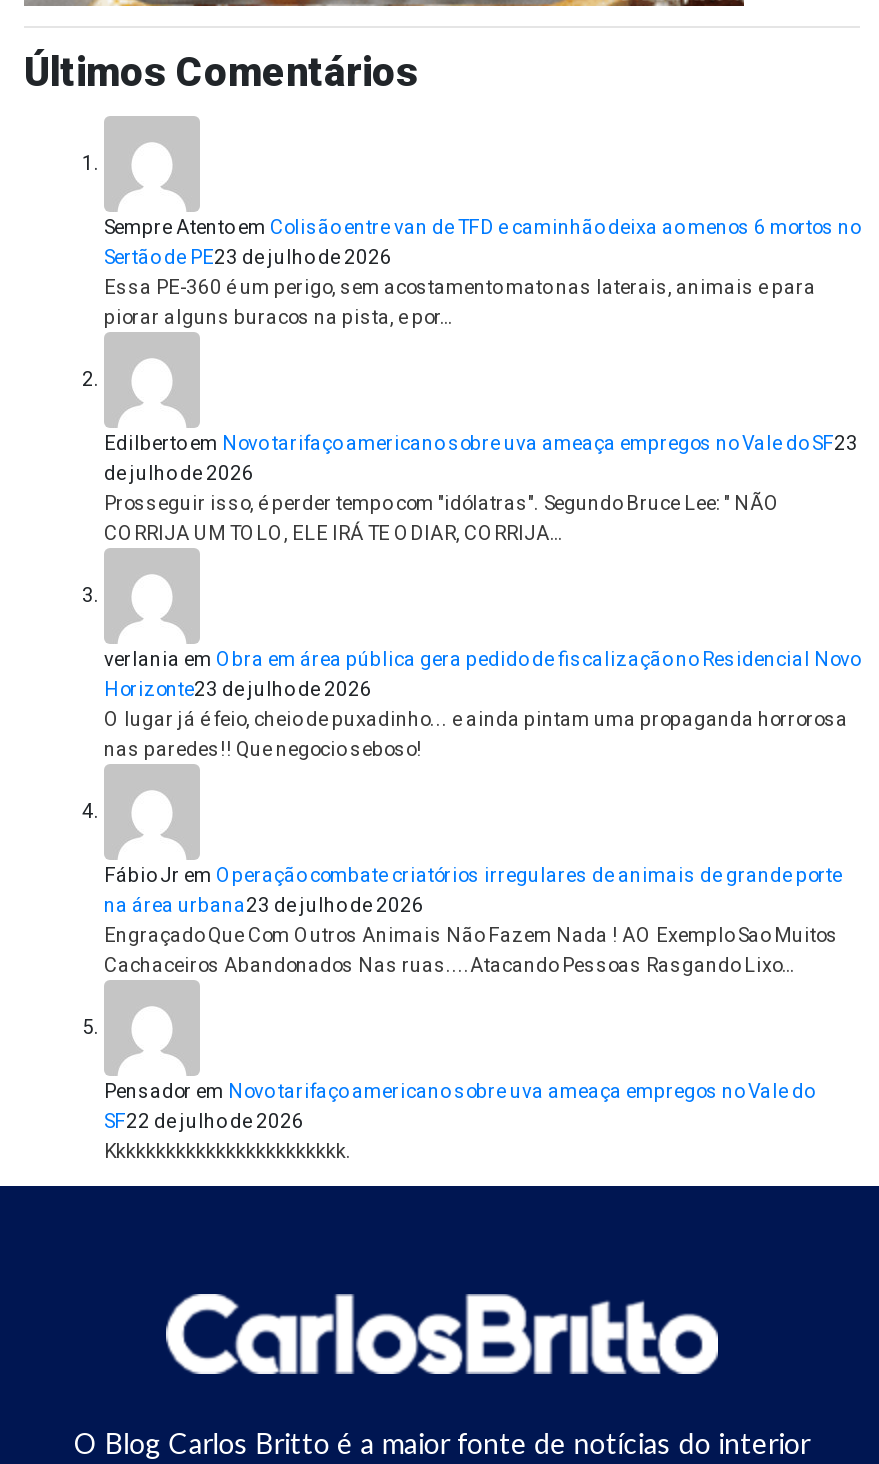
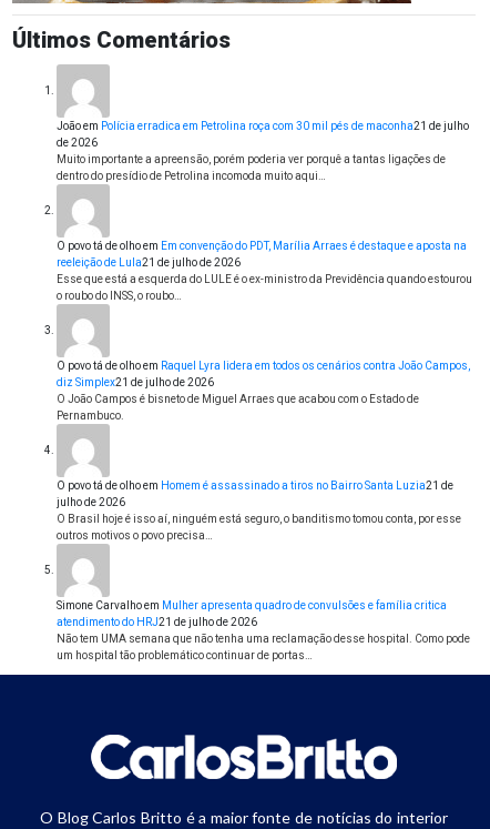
[104,216,860,328] Sempre Atento em Colisão entre van de TFD e caminhão deixa ao menos 6 mortos no | Sertão de PE23 de julho de 2026 | Essa PE-360 é um perigo, sem acostamento mato nas laterais, animais e para | piorar alguns buracos na pista, e por… -> [57,120,469,182] João em Polícia erradica em Petrolina roça com 30 mil pés de maconha21 de julho | de 2026 | Muito importante a apreensão, porém poderia ver porquê a tantas ligações de | dentro do presídio de Petrolina incomoda muito aqui…
[104,432,858,544] Edilberto em Novo tarifaço americano sobre uva ameaça empregos no Vale do SF23 | de julho de 2026 | Prosseguir isso, é perder tempo com "idólatras". Segundo Bruce Lee: " NÃO | CORRIJA UM TOLO, ELE IRÁ TE ODIAR, CORRIJA… -> [57,240,472,302] O povo tá de olho em Em convenção do PDT, Marília Arraes é destaque e aposta na | reeleição de Lula21 de julho de 2026 | Esse que está a esquerda do LULE é o ex-ministro da Previdência quando estourou | o roubo do INSS, o roubo…
[104,648,860,760] verlania em Obra em área pública gera pedido de fiscalização no Residencial Novo | Horizonte23 de julho de 2026 | O lugar já é feio, cheio de puxadinho... e ainda pintam uma propaganda horrorosa | nas paredes!! Que negocio seboso! -> [57,360,470,422] O povo tá de olho em Raquel Lyra lidera em todos os cenários contra João Campos, | diz Simplex21 de julho de 2026 | O João Campos é bisneto de Miguel Arraes que acabou com o Estado de | Pernambuco.
[104,864,842,976] Fábio Jr em Operação combate criatórios irregulares de animais de grande porte | na área urbana 23 de julho de 2026 | Engraçado Que Com Outros Animais Não Fazem Nada ! AO Exemplo Sao Muitos | Cachaceiros Abandonados Nas ruas....Atacando Pessoas Rasgando Lixo… -> [57,479,461,542] O povo tá de olho em Homem é assassinado a tiros no Bairro Santa Luzia21 de | julho de 2026 | O Brasil hoje é isso aí, ninguém está seguro, o banditismo tomou conta, por esse | outros motivos o povo precisa…
[104,1080,814,1162] Pensador em Novo tarifaço americano sobre uva ameaça empregos no Vale do | SF22 de julho de 2026 | Kkkkkkkkkkkkkkkkkkkkkkkk. -> [57,599,470,661] Simone Carvalho em Mulher apresenta quadro de convulsões e família critica | atendimento do HRJ21 de julho de 2026 | Não tem UMA semana que não tenha uma reclamação desse hospital. Como pode | um hospital tão problemático continuar de portas…

